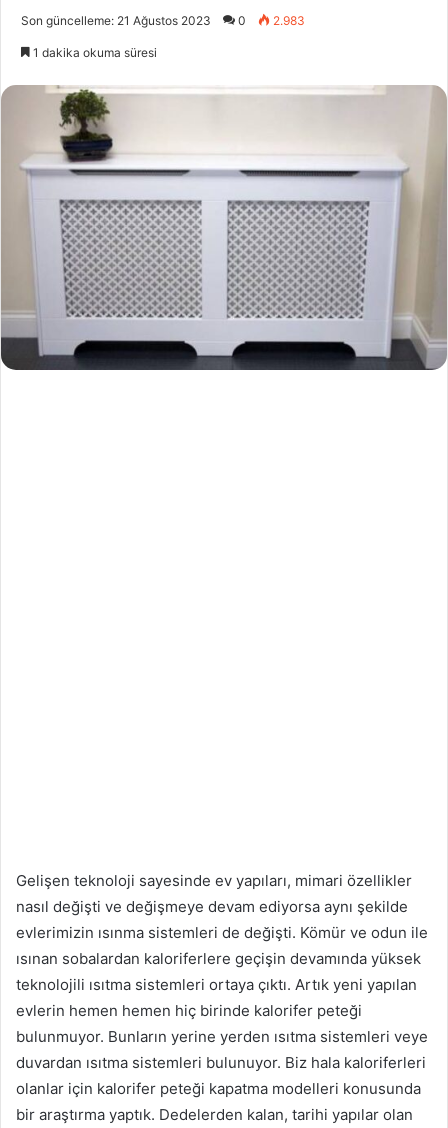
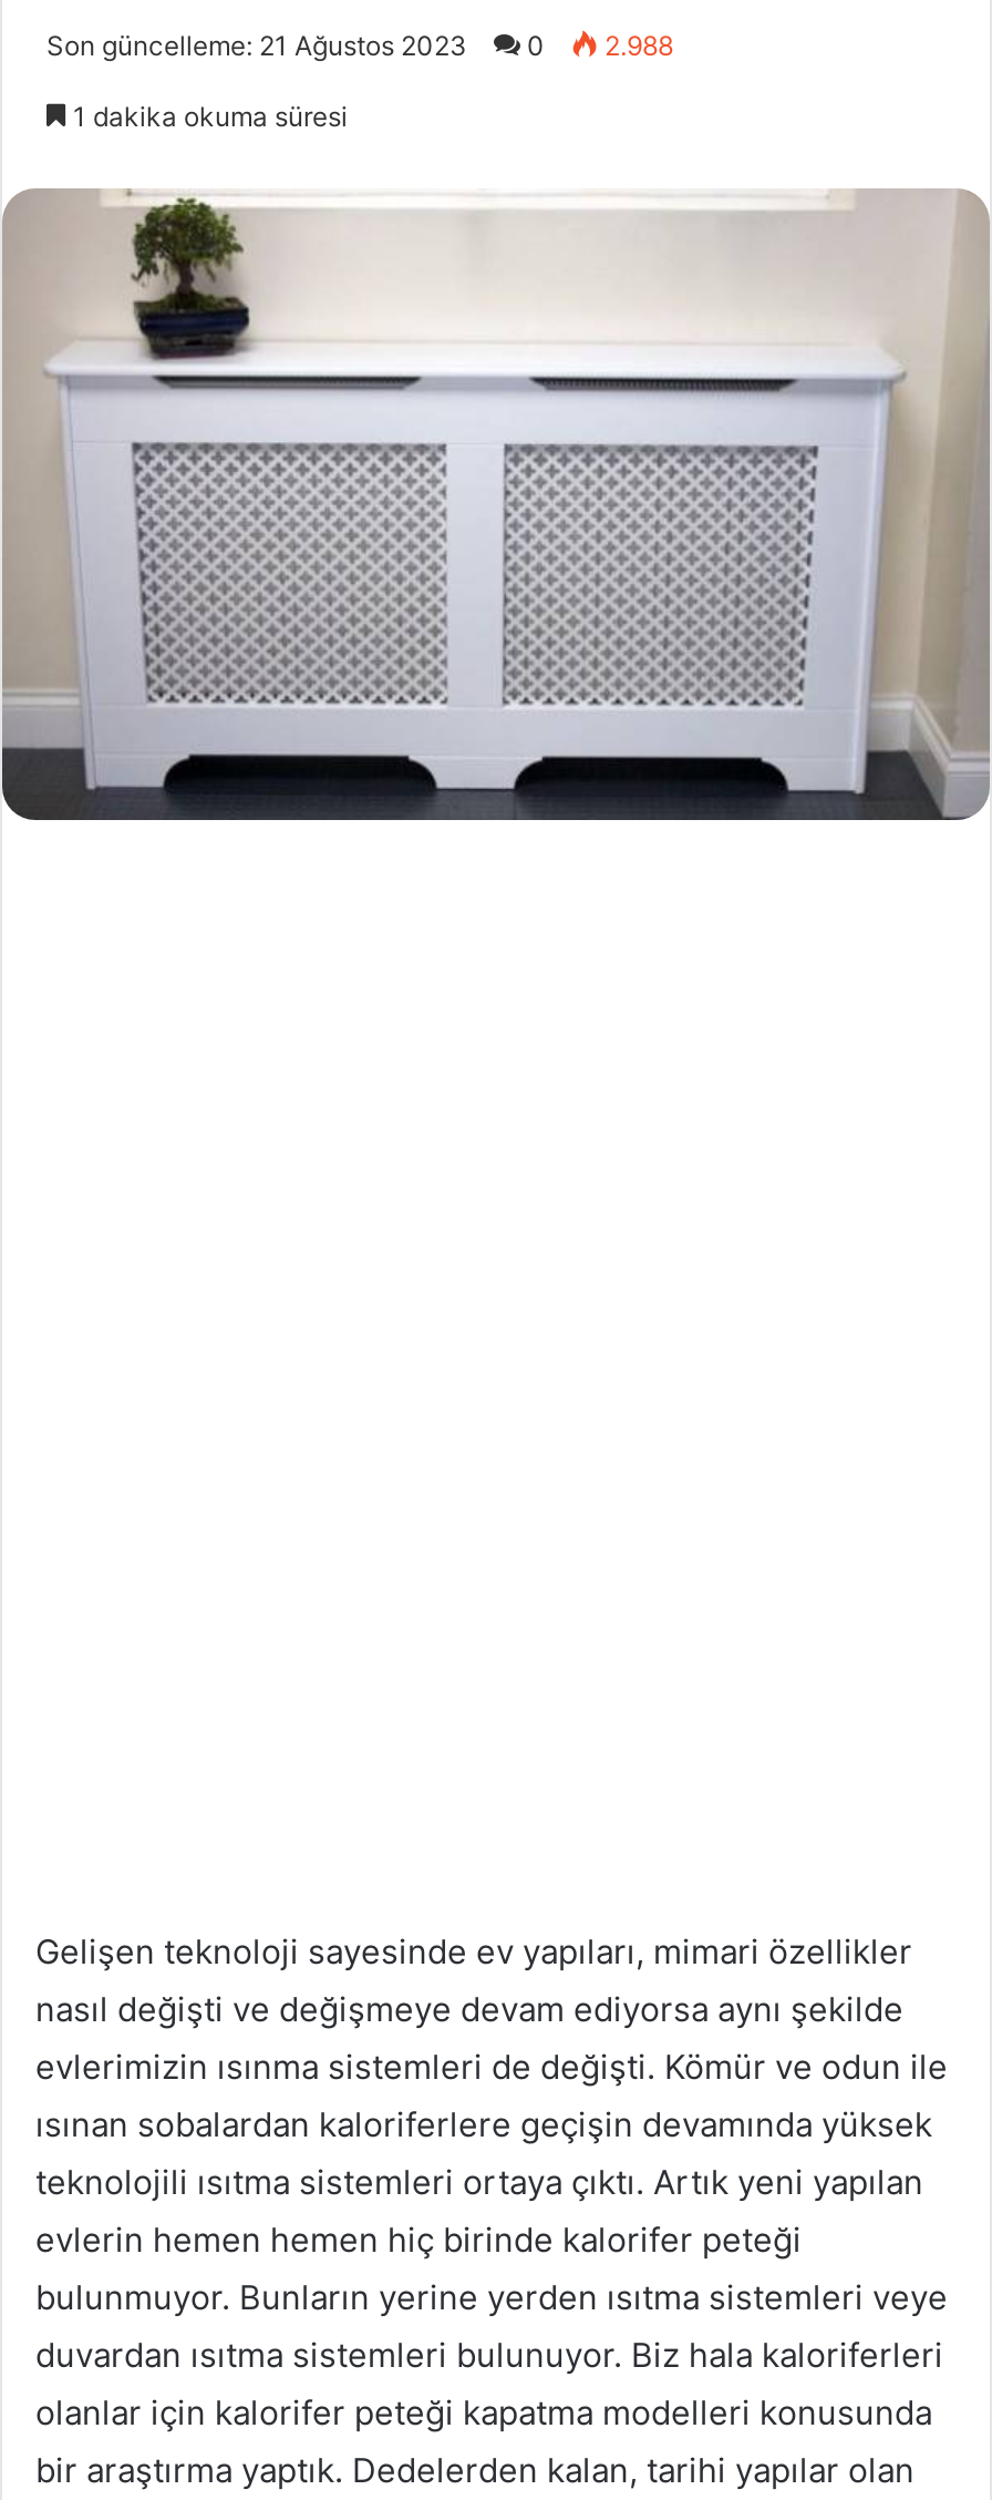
[21,13,305,28] Son güncelleme: 21 Ağustos 2023 0 2.983 -> [46,29,673,62] Son güncelleme: 21 Ağustos 2023 0 2.988

